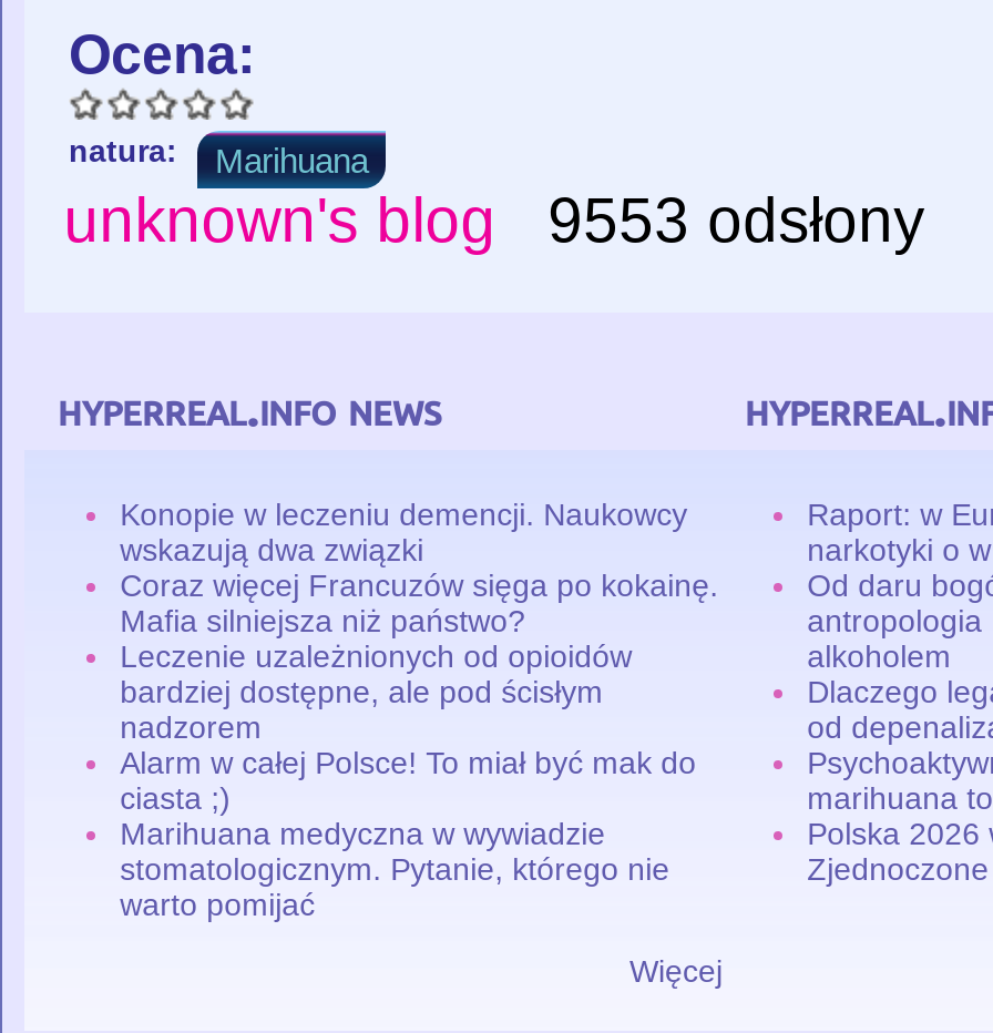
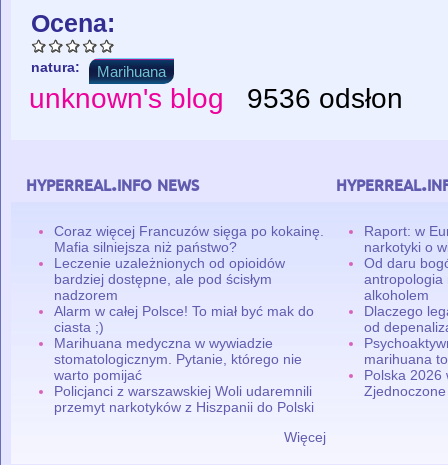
[64,186,925,255] unknown's blog 9553 odsłony -> [29,83,403,114] unknown's blog 9536 odsłon
[120,496,688,567] Konopie w leczeniu demencji. Naukowcy | wskazują dwa związki -> none
moved [120,567,719,922] -> [54,223,324,383]: Coraz więcej Francuzów sięga po kokainę. | Mafia silniejsza niż państwo? | Leczenie uzależnionych od opioidów | ... | stomatologicznym. Pytanie, którego nie | warto pomijać
none -> [54,383,314,415] Policjanci z warszawskiej Woli udaremnili | przemyt narkotyków z Hiszpanii do Polski

